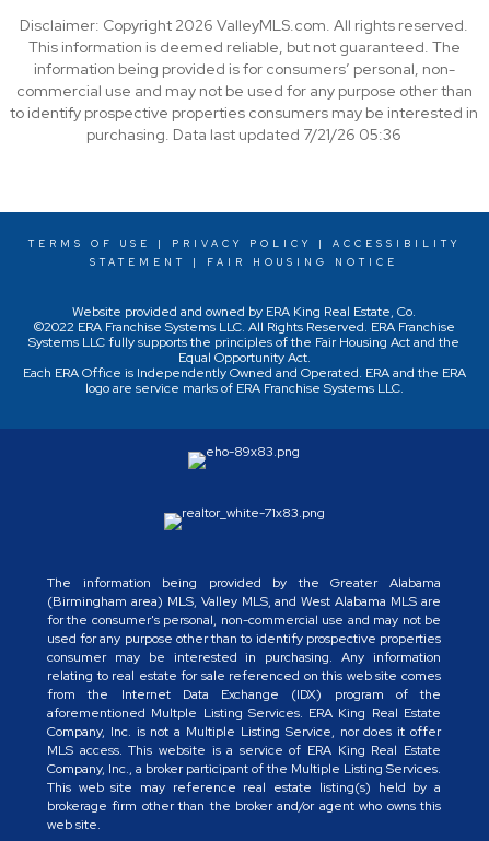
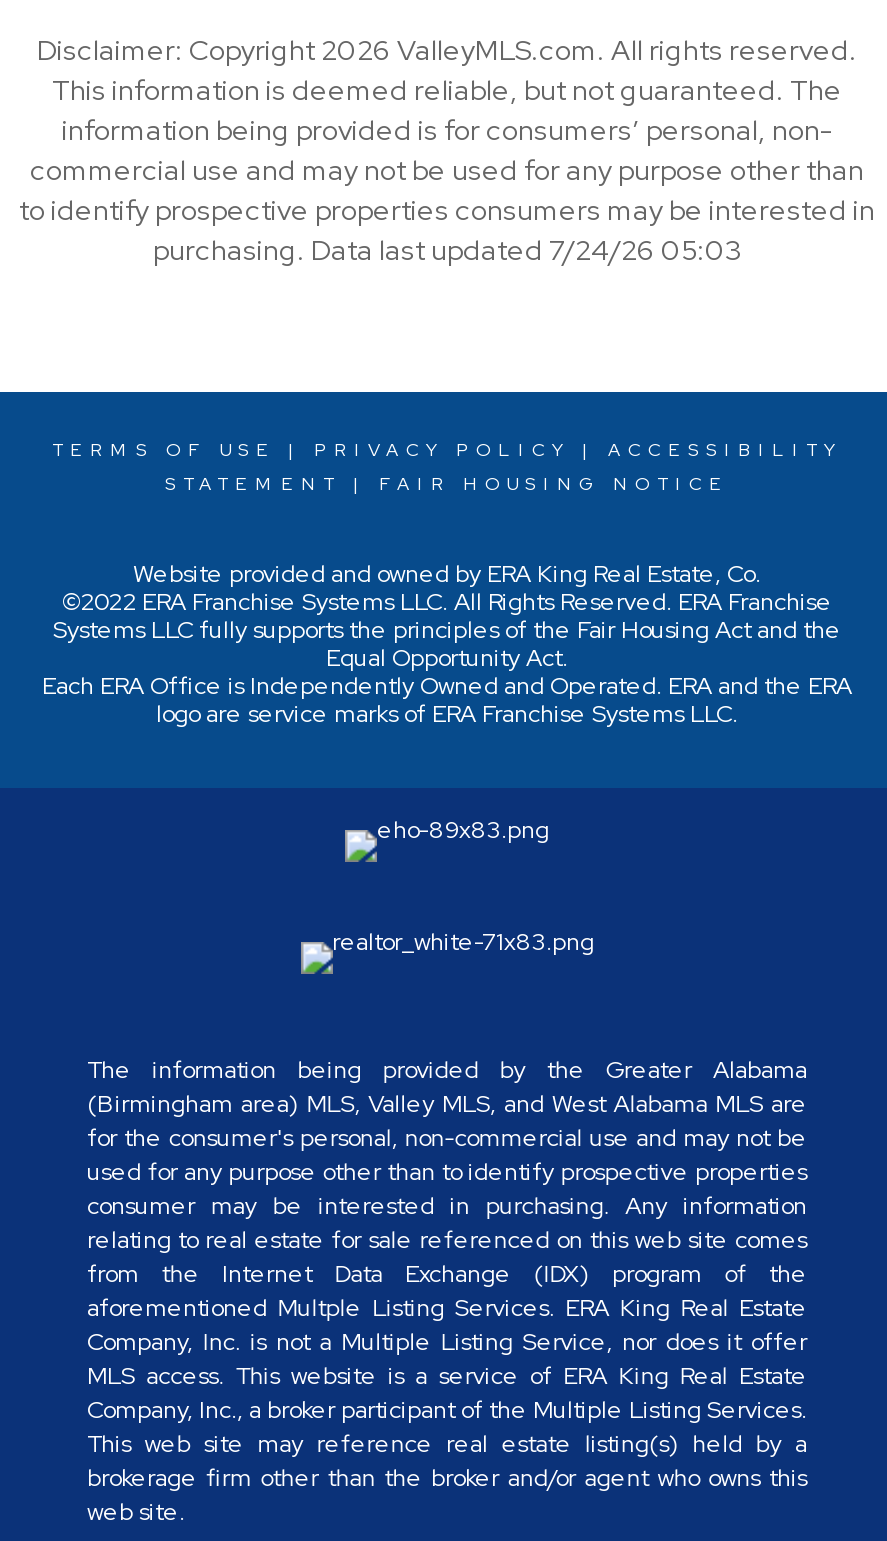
[86,125,401,144] purchasing. Data last updated 7/21/26 05:36 -> [153,232,741,268] purchasing. Data last updated 7/24/26 05:03

